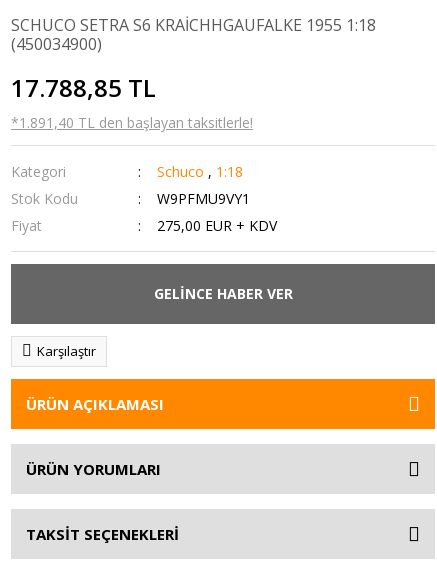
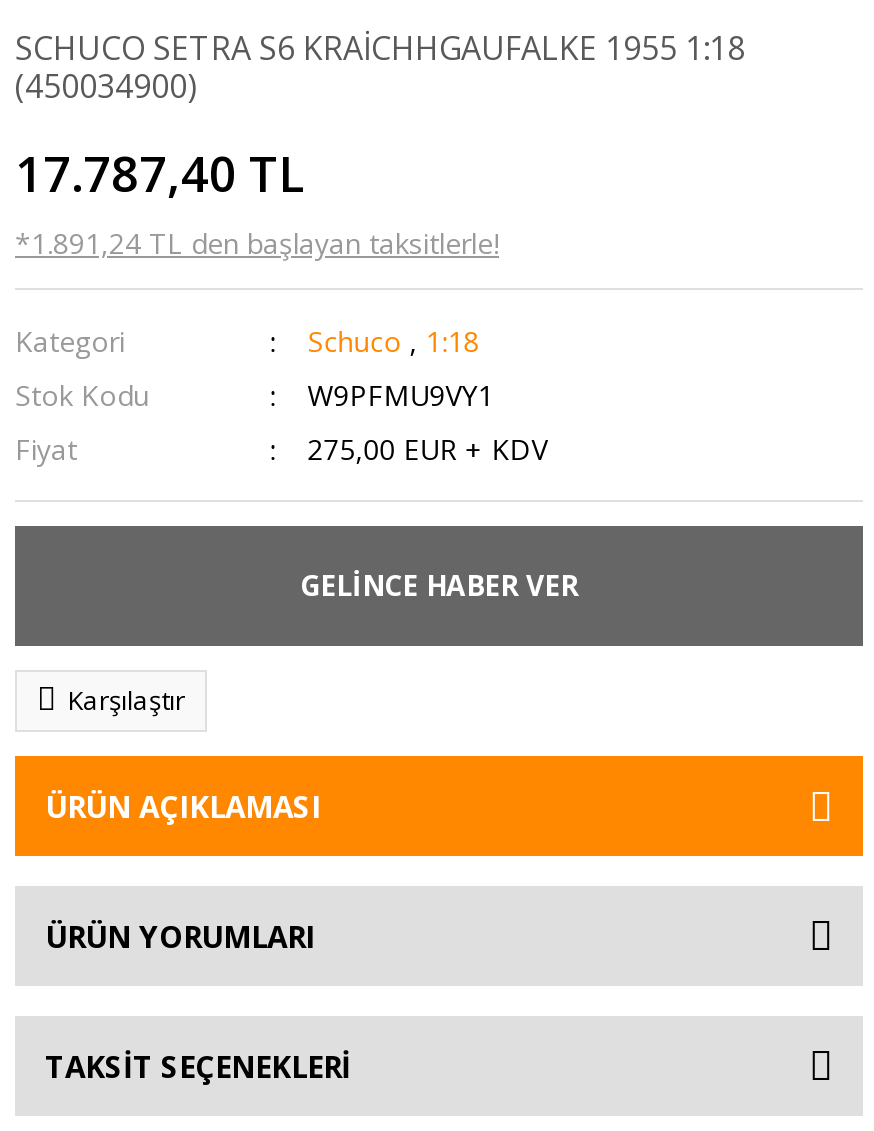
[11,71,156,104] 17.788,85 TL -> [15,139,305,205] 17.787,40 TL
[11,113,253,132] *1.891,40 TL den başlayan taksitlerle! -> [15,223,499,261] *1.891,24 TL den başlayan taksitlerle!

